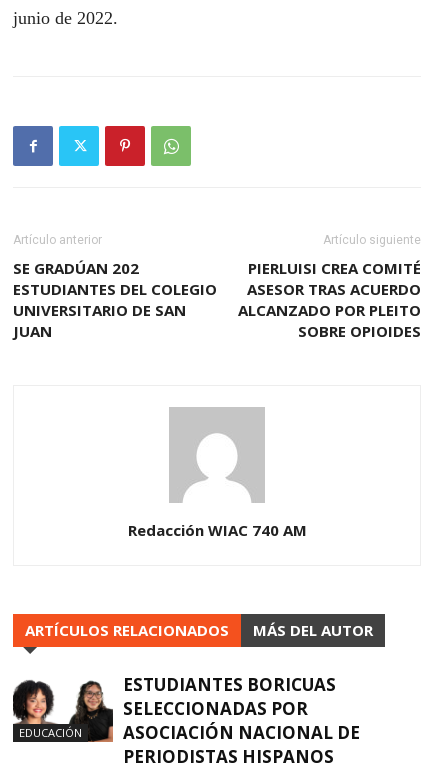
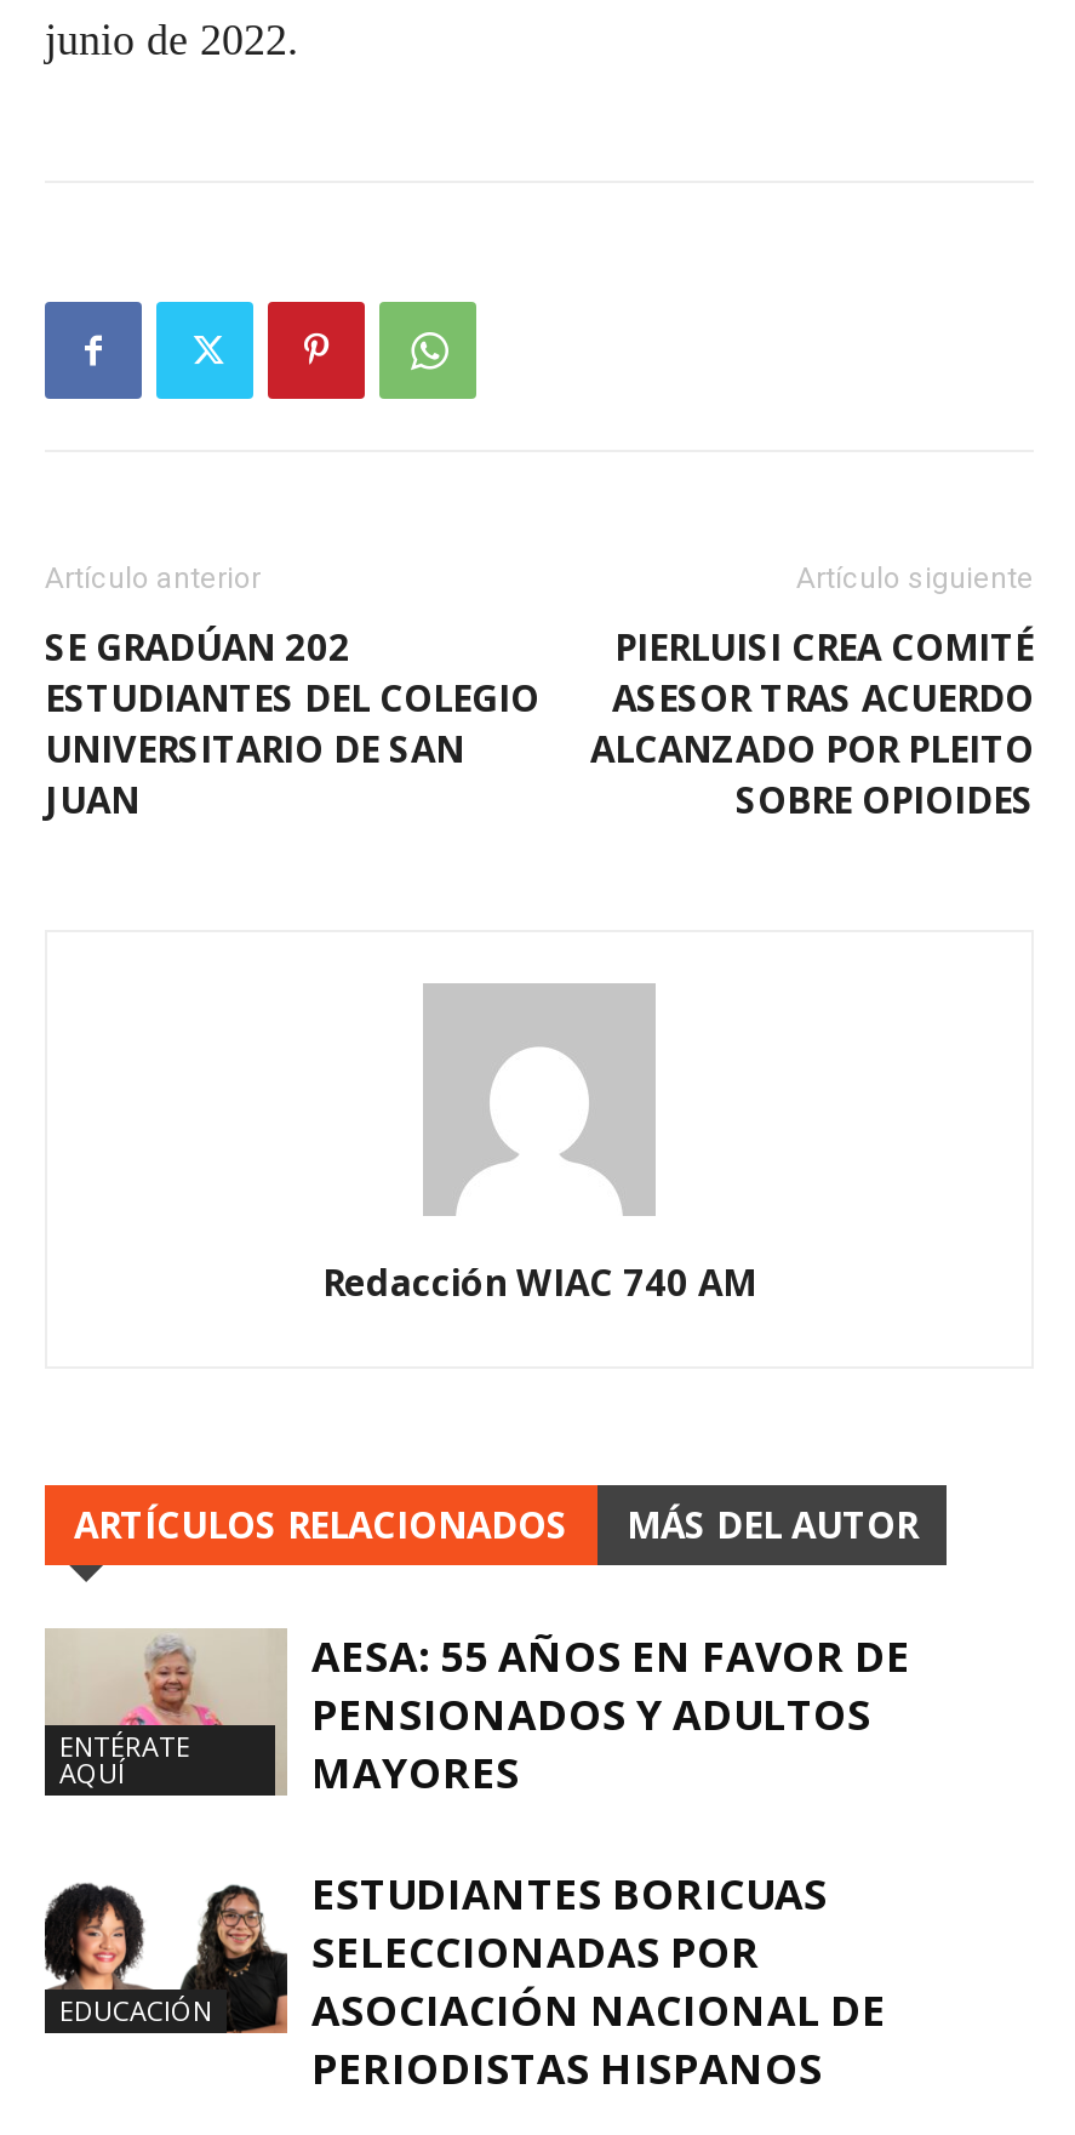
none -> [45,1628,278,1798] [image] | ENTÉRATE | AQUÍ
none -> [311,1629,910,1801] AESA: 55 AÑOS EN FAVOR DE | PENSIONADOS Y ADULTOS | MAYORES

